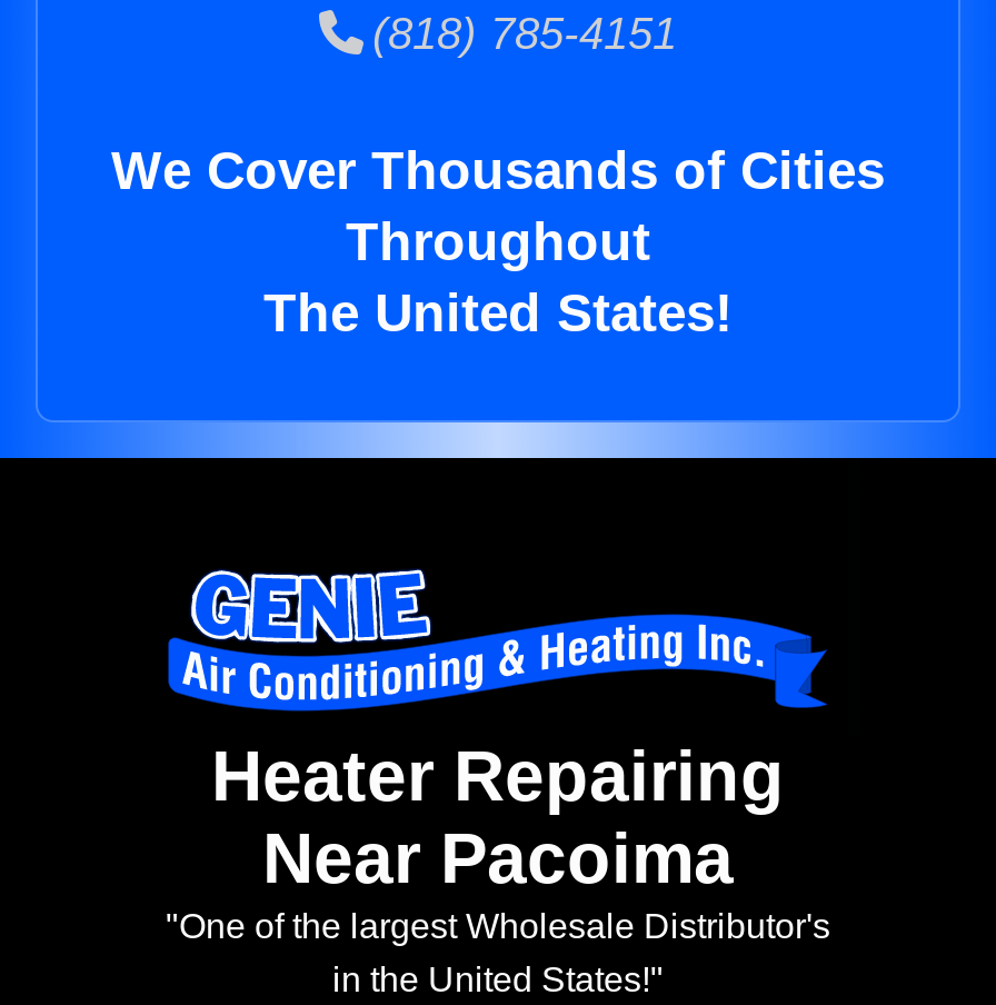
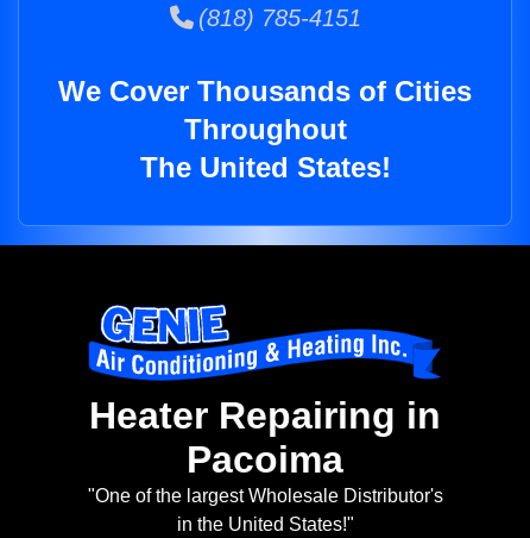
[211,737,785,899] Heater Repairing | Near Pacoima -> [89,394,441,481] Heater Repairing in | Pacoima

